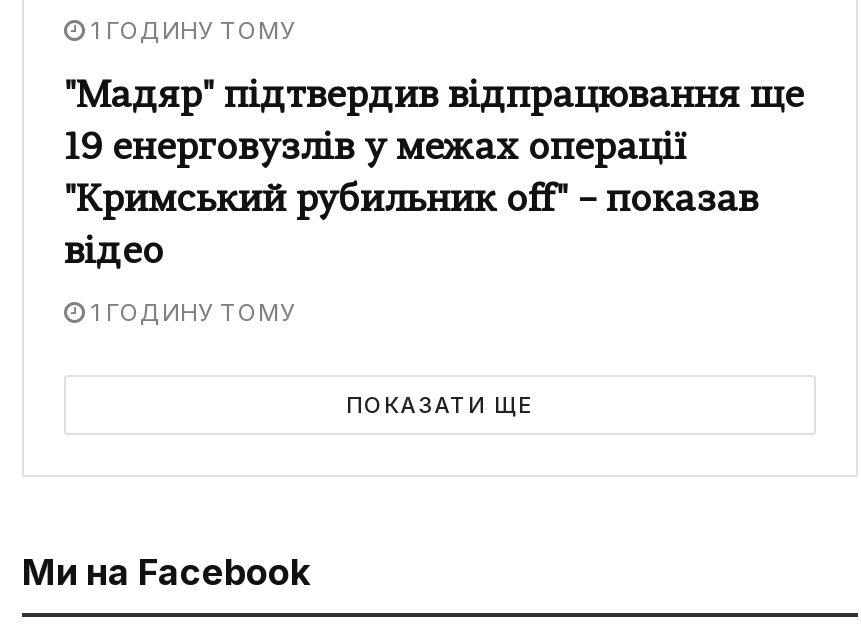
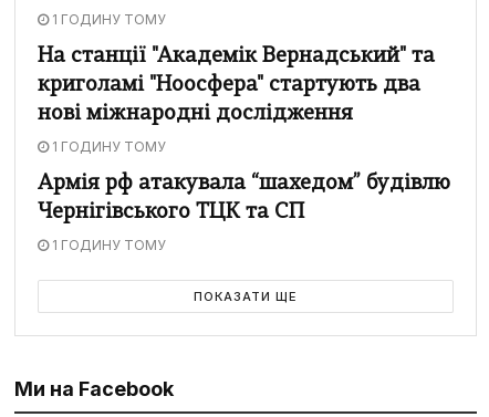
[64,78,804,272] "Мадяр" підтвердив відпрацювання ще | 19 енерговузлів у межах операції | "Кримський рубильник off" – показав | відео -> [38,46,450,223] На станції "Академік Вернадський" та | криголамі "Ноосфера" стартують два | нові міжнародні дослідження | 1 ГОДИНУ ТОМУ | Армія рф атакувала “шахедом” будівлю | Чернігівського ТЦК та СП

